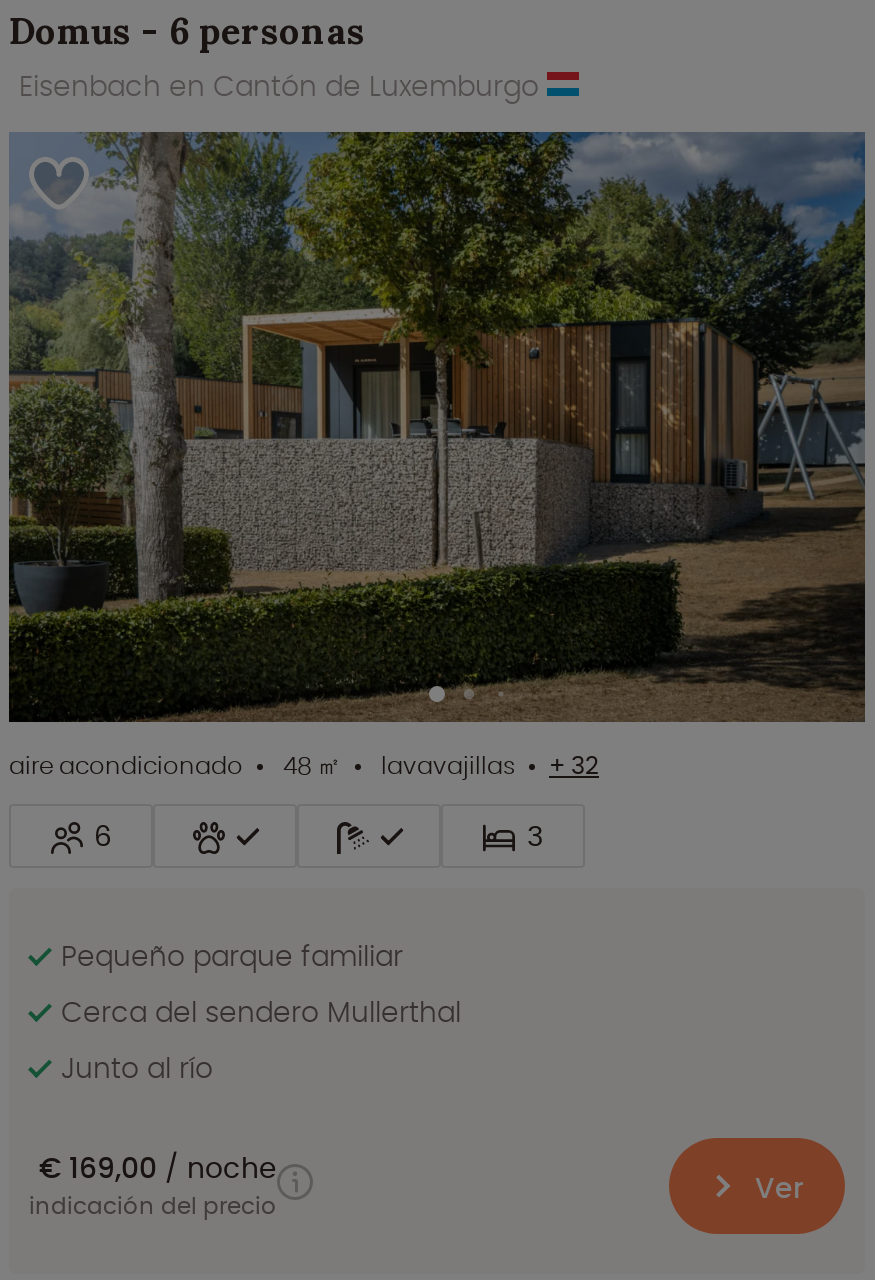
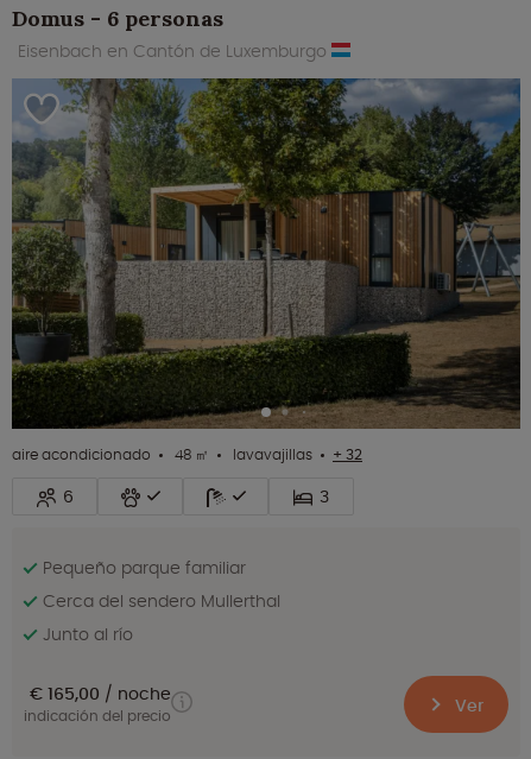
[39,1148,277,1188] € 169,00 noche -> [30,682,171,705] € 165,00 noche

